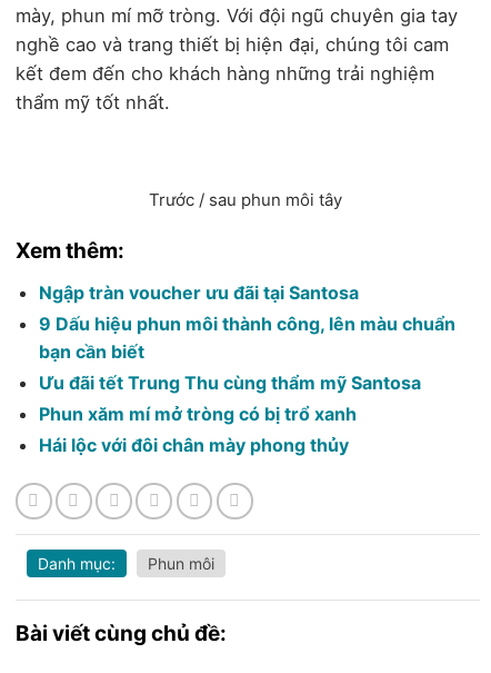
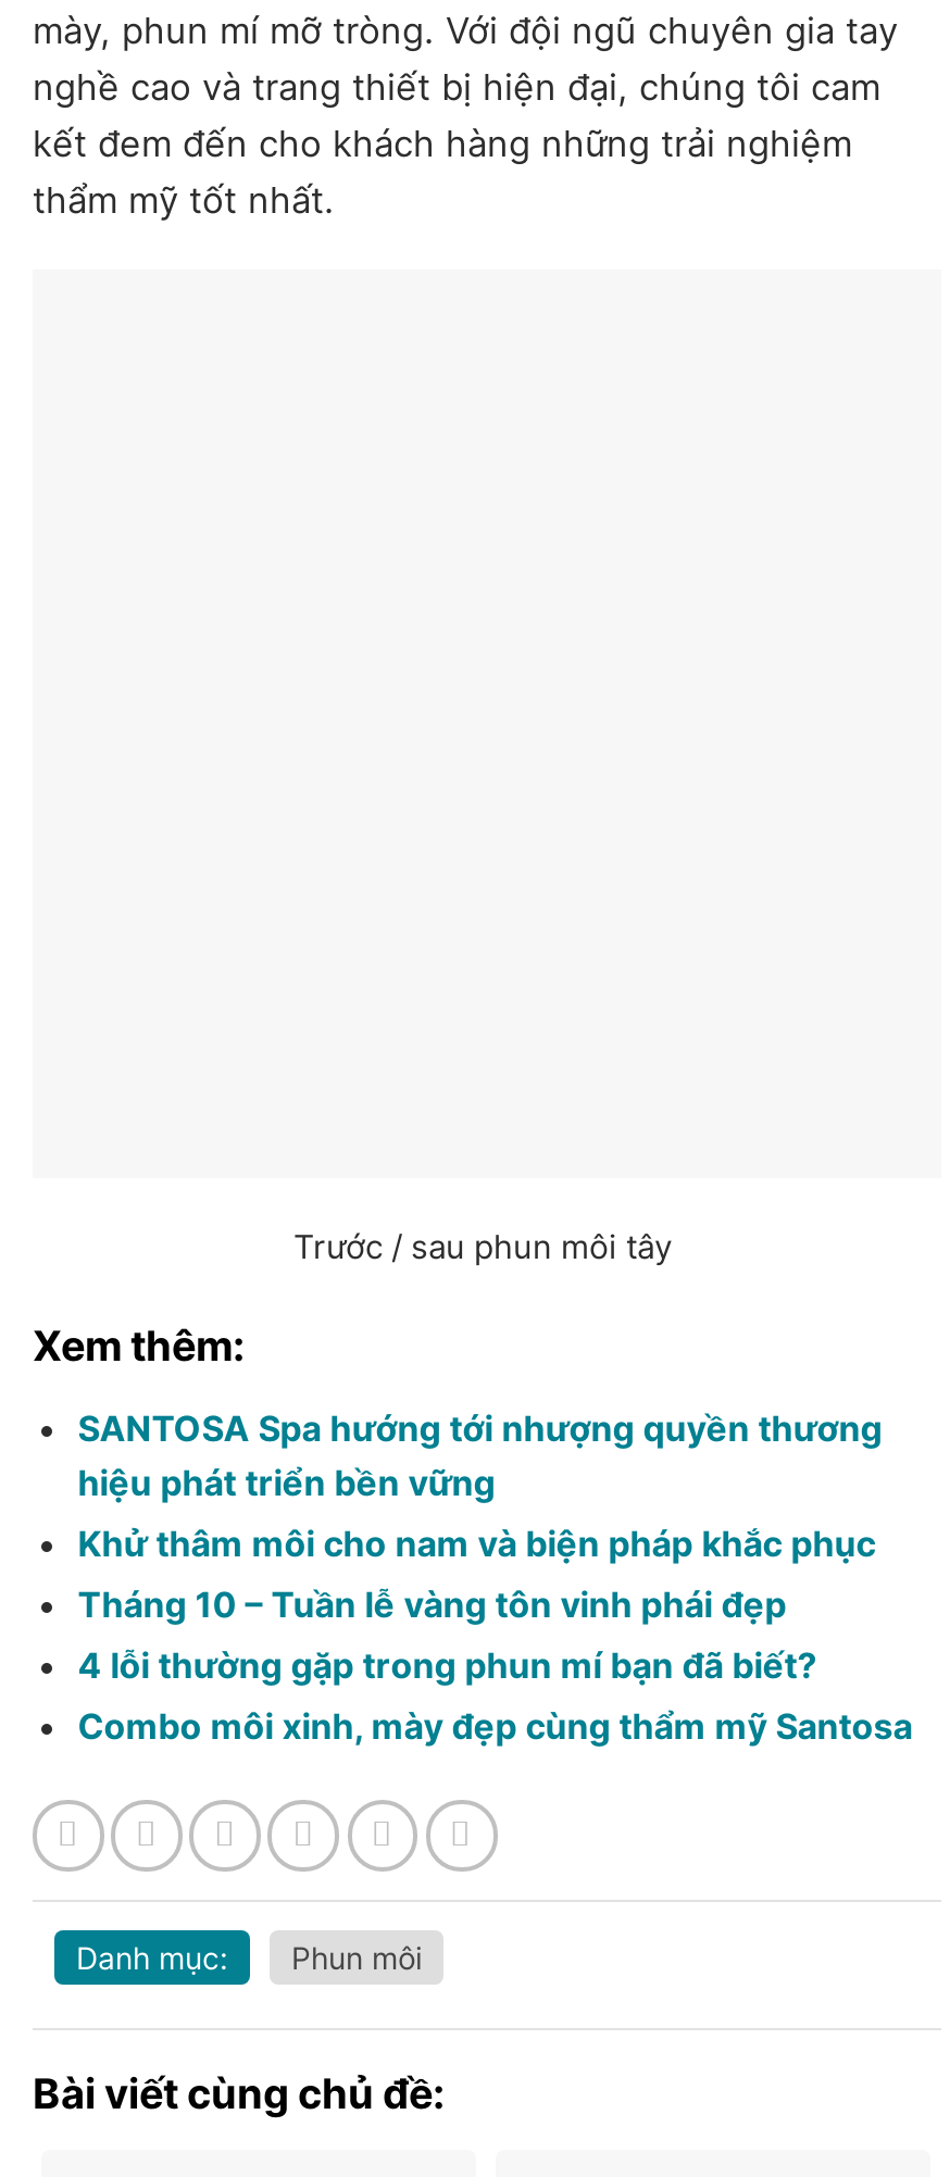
[39,282,455,456] Ngập tràn voucher ưu đãi tại Santosa | 9 Dấu hiệu phun môi thành công, lên màu chuẩn | bạn cần biết | Ưu đãi tết Trung Thu cùng thẩm mỹ Santosa | Phun xăm mí mở tròng có bị trổ xanh | Hái lộc với đôi chân mày phong thủy -> [78,1407,913,1748] SANTOSA Spa hướng tới nhượng quyền thương | hiệu phát triển bền vững | Khử thâm môi cho nam và biện pháp khắc phục | Tháng 10 – Tuần lễ vàng tôn vinh phái đẹp | 4 lỗi thường gặp trong phun mí bạn đã biết? | Combo môi xinh, mày đẹp cùng thẩm mỹ Santosa

